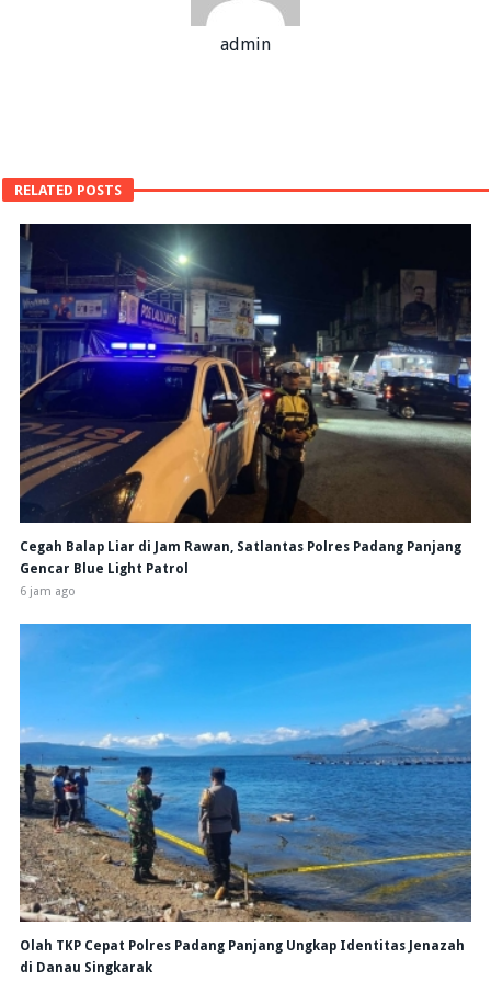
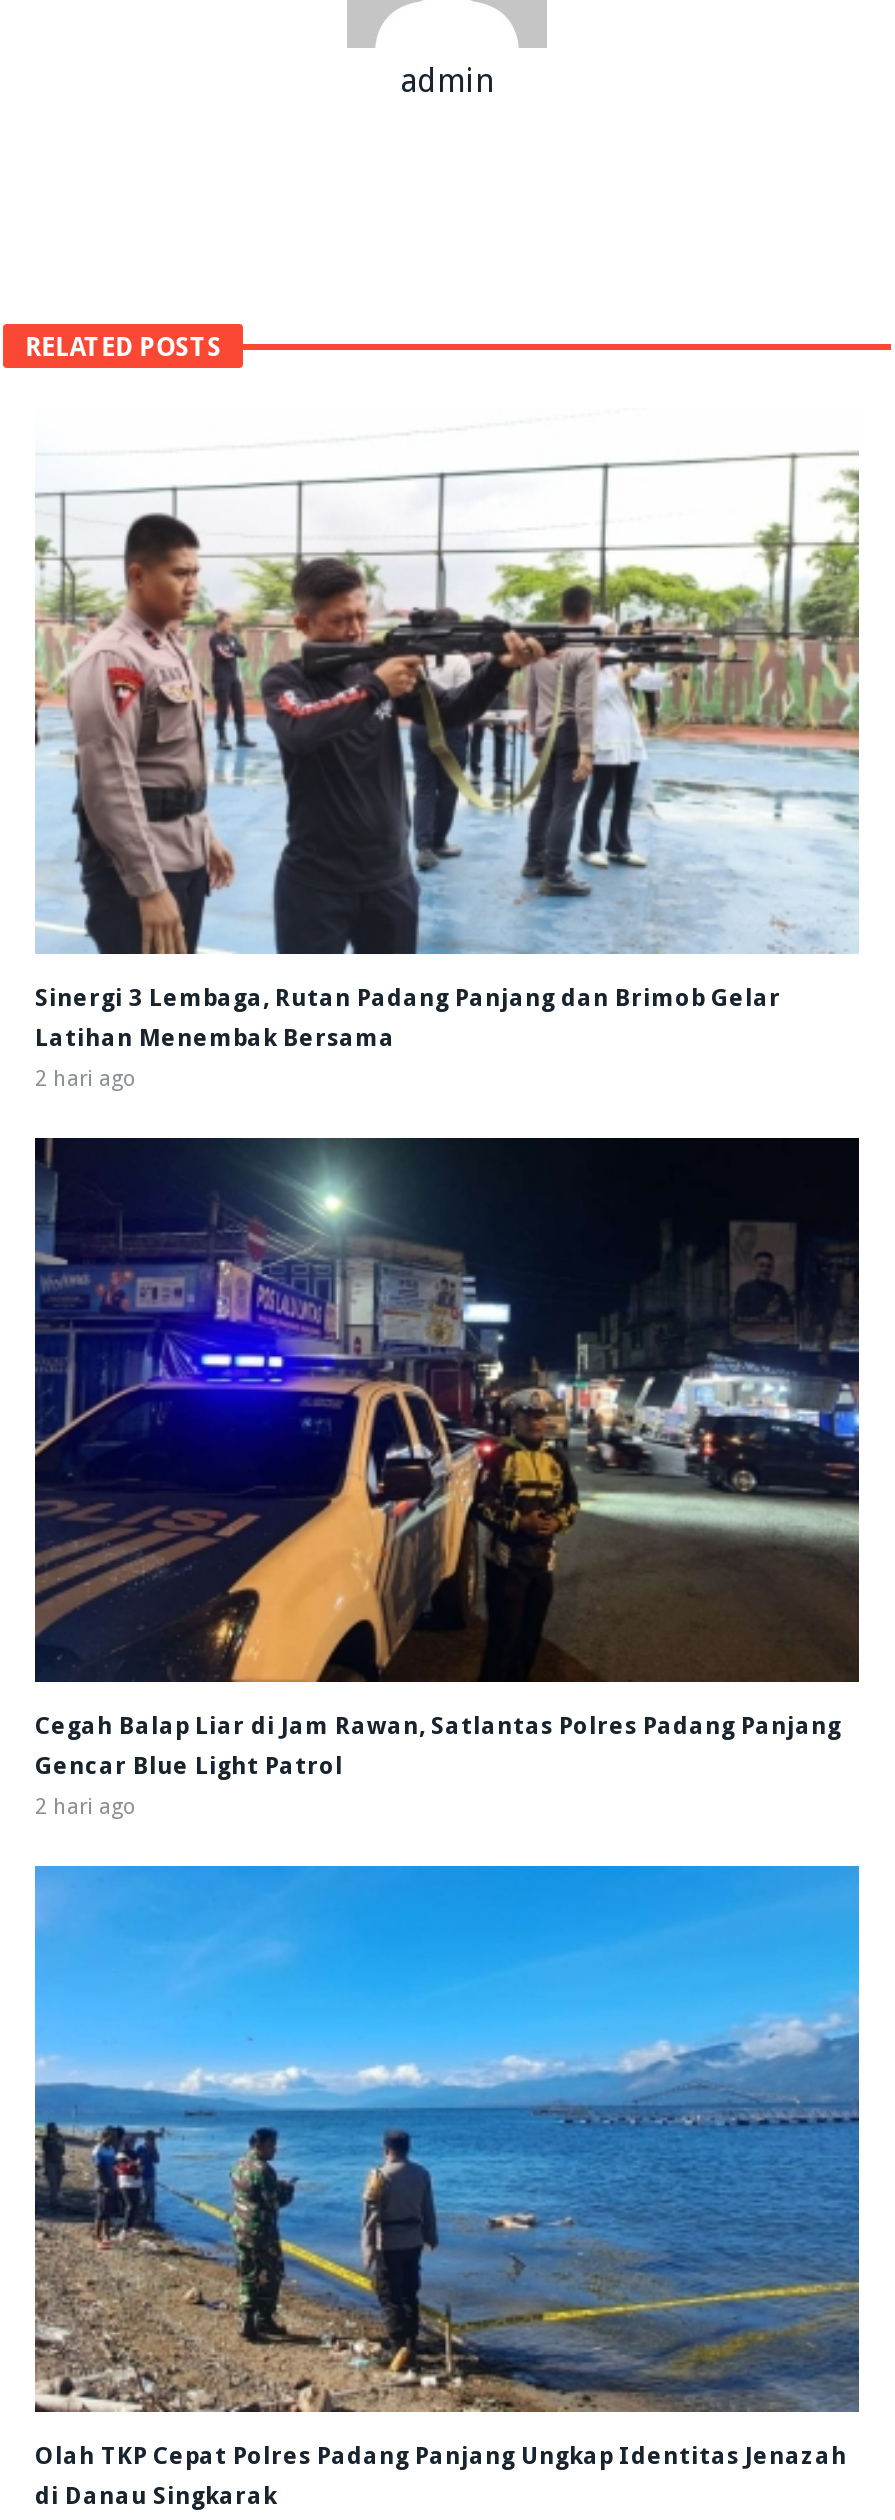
none -> [33,408,861,1092] [image] | Sinergi 3 Lembaga, Rutan Padang Panjang dan Brimob Gelar | Latihan Menembak Bersama | 2 hari ago
[20,584,76,598] 6 jam ago -> [35,1795,137,1821] 2 hari ago

